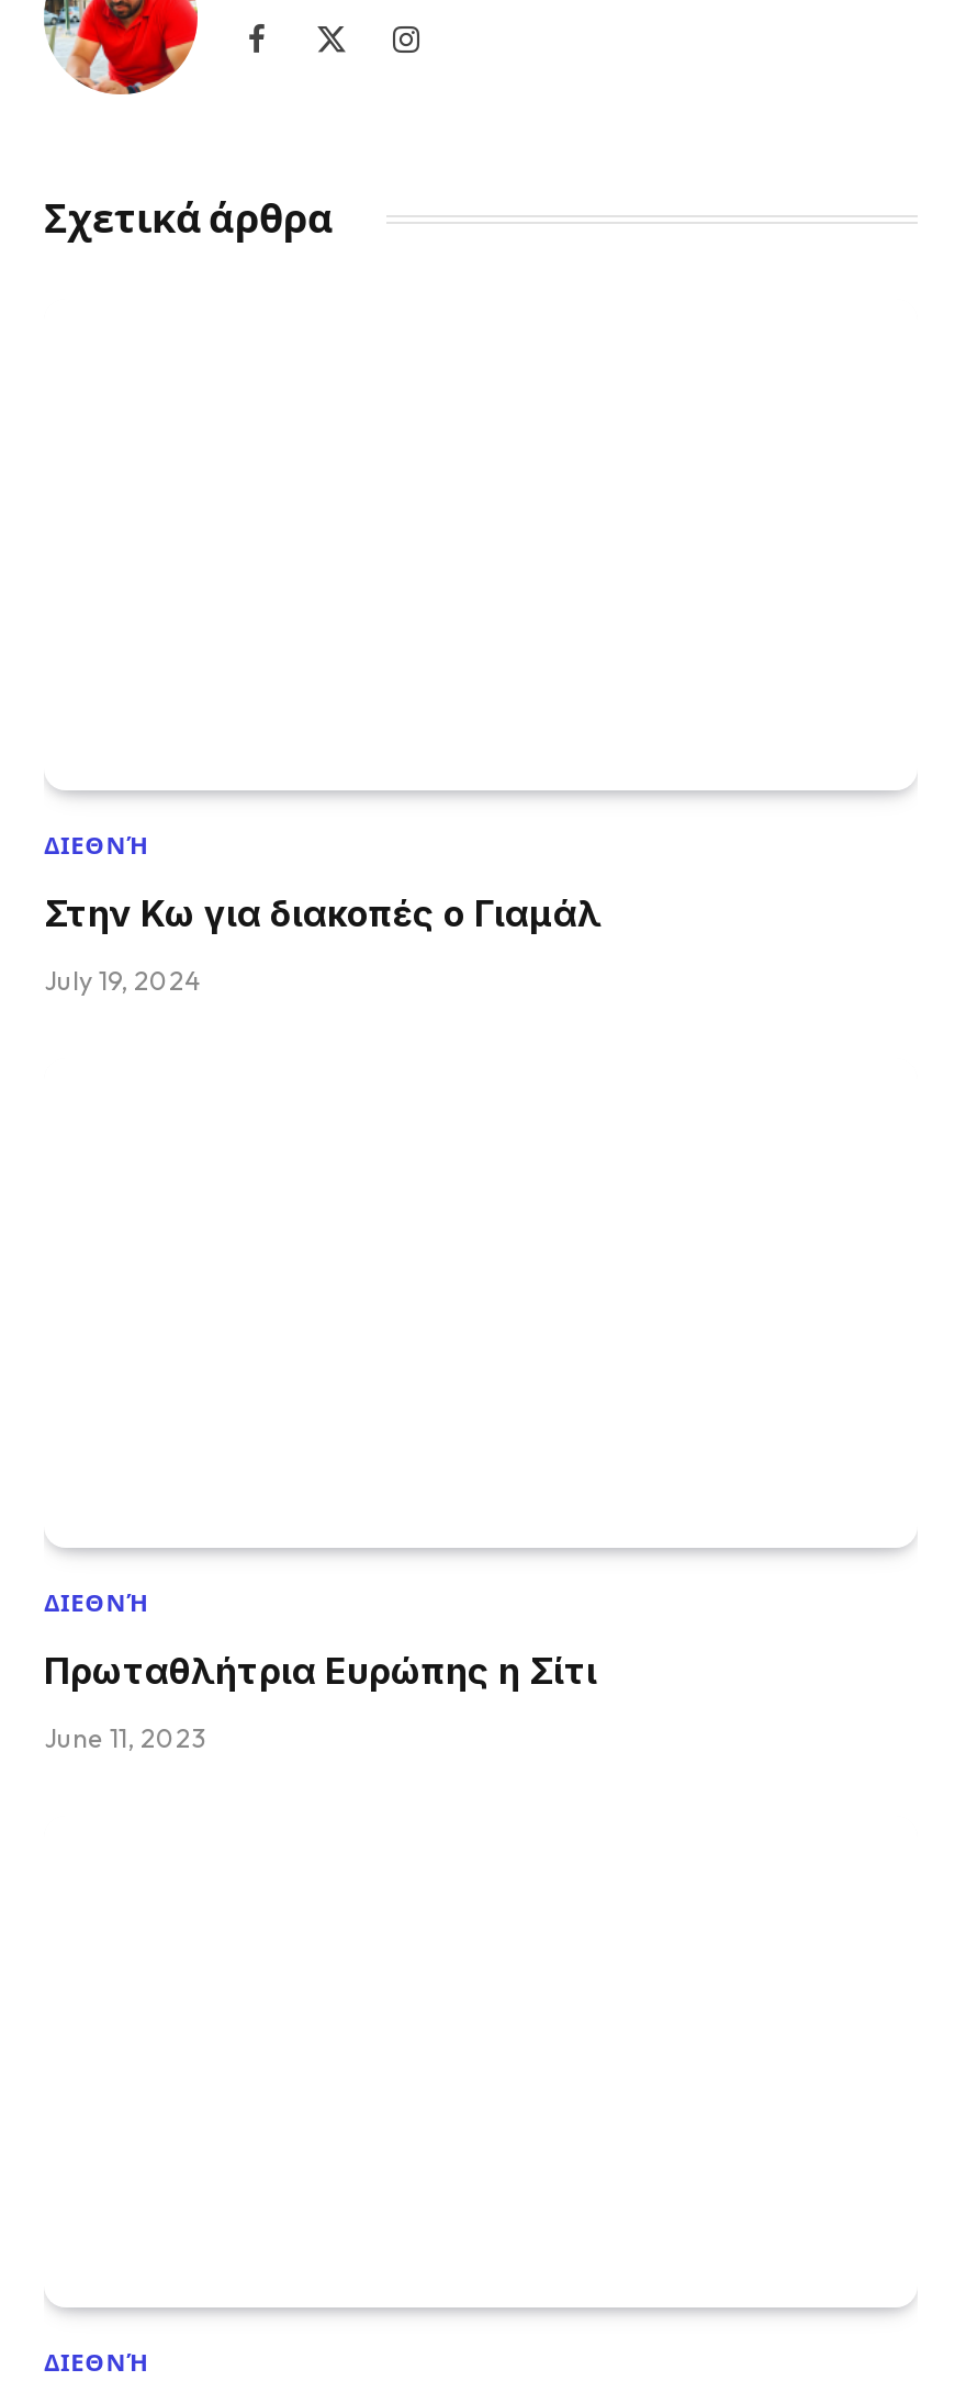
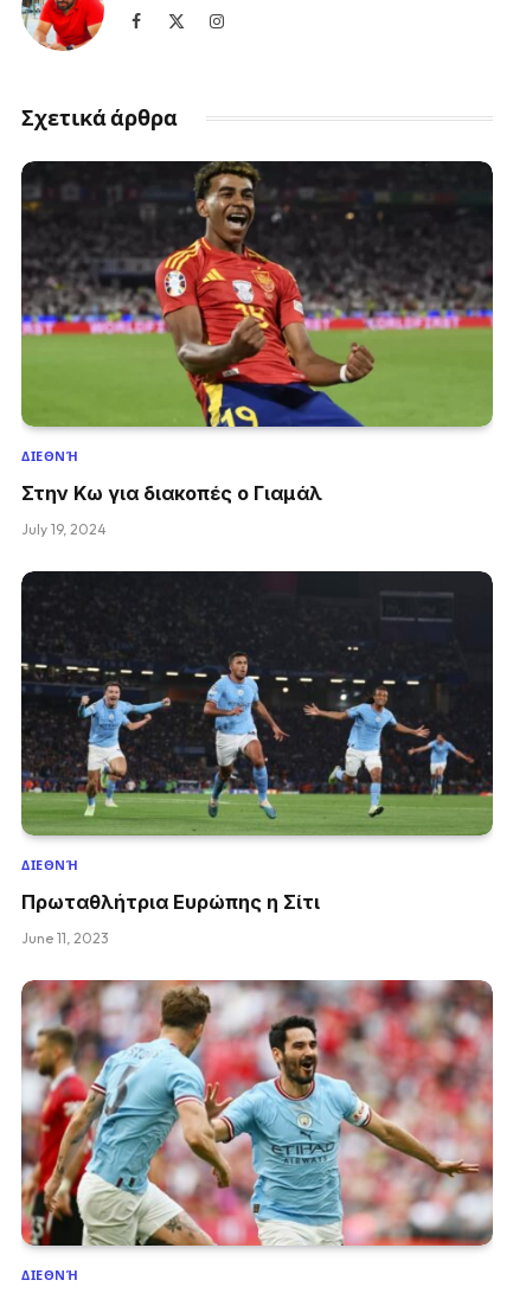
none -> [20,160,494,428] [image]
none -> [20,570,494,837] [image]
none -> [20,979,494,1247] [image]

